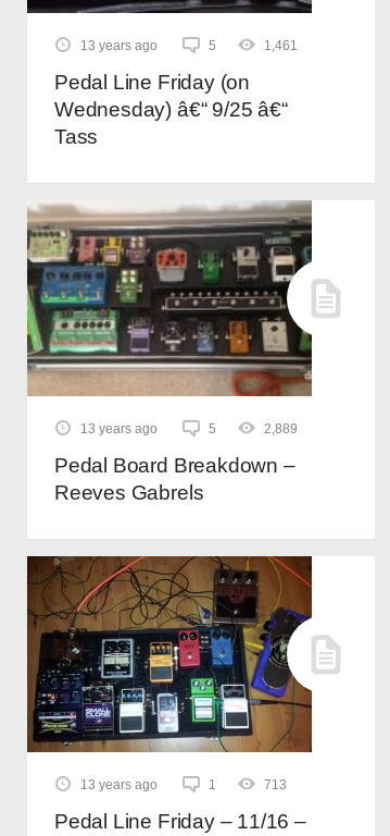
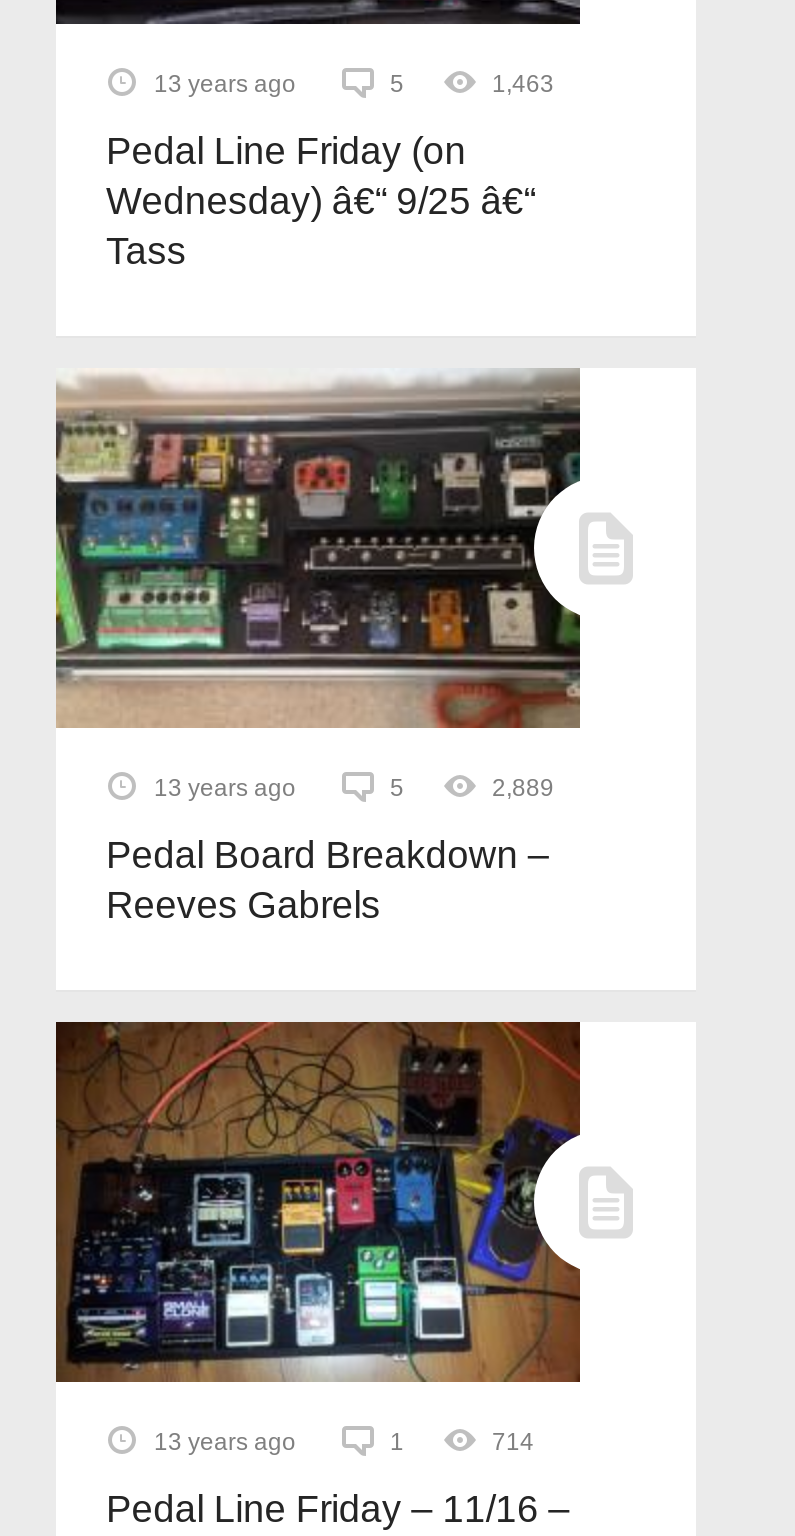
[264,38,298,53] 1,461 -> [492,70,554,98] 1,463
[264,777,287,792] 713 -> [492,1428,534,1456] 714

